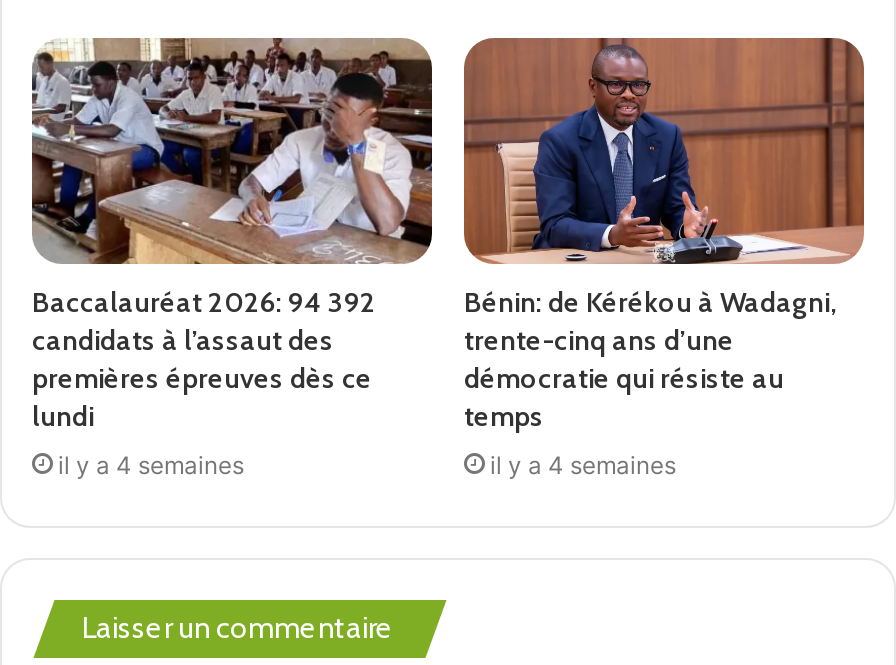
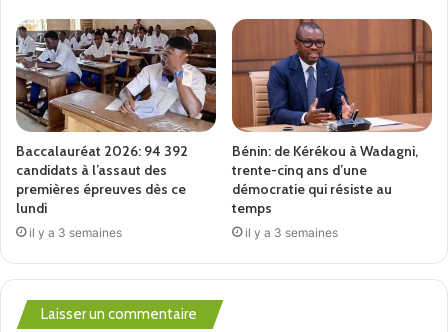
[58,449,244,479] il y a 4 semaines -> [29,225,122,240] il y a 3 semaines
[490,449,676,479] il y a 4 semaines -> [245,225,338,240] il y a 3 semaines

